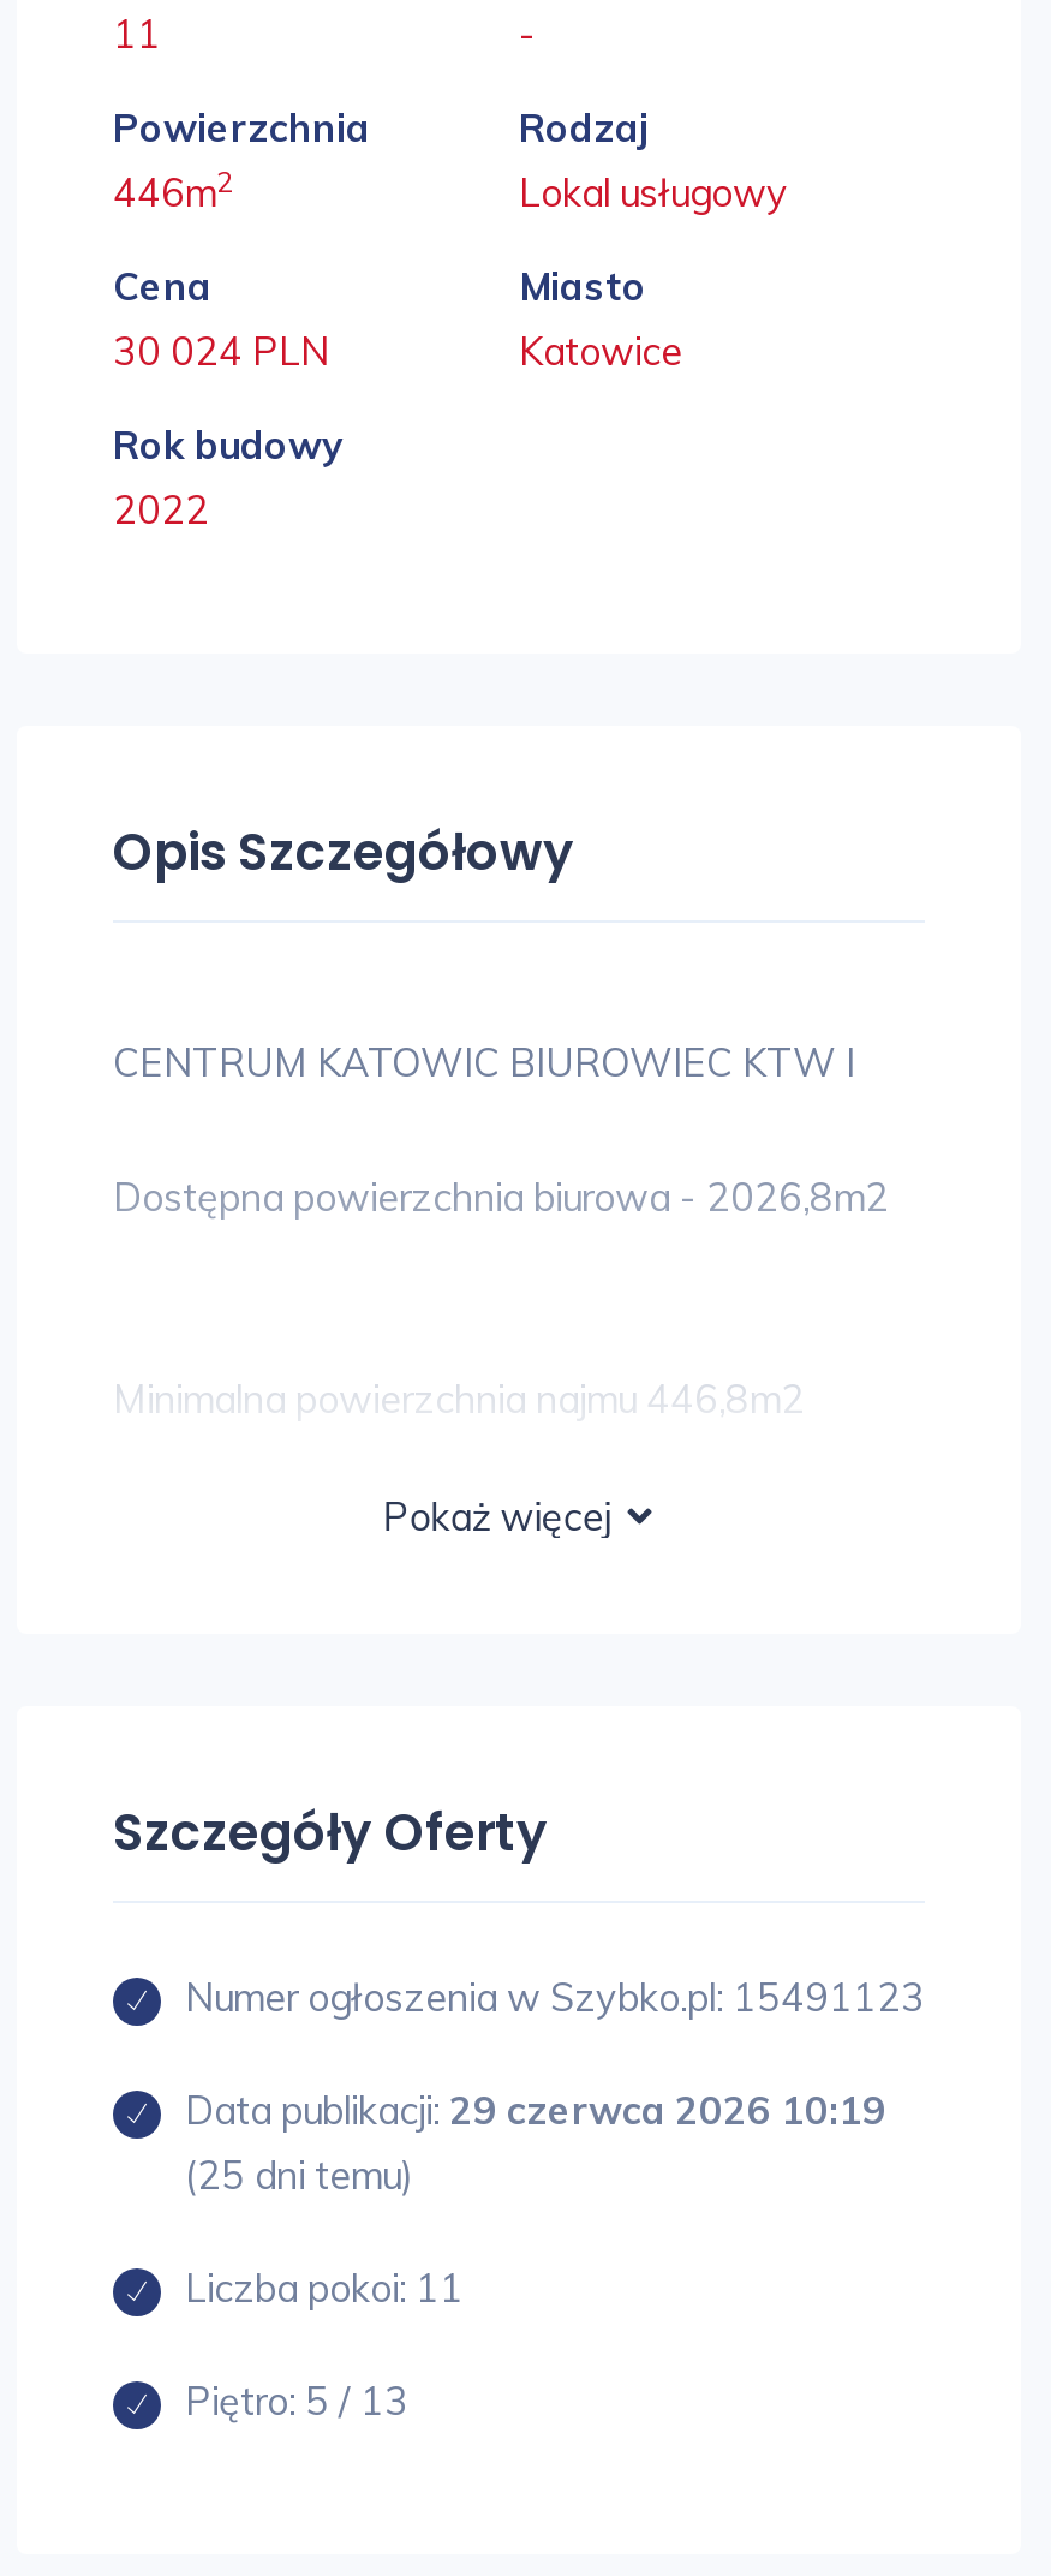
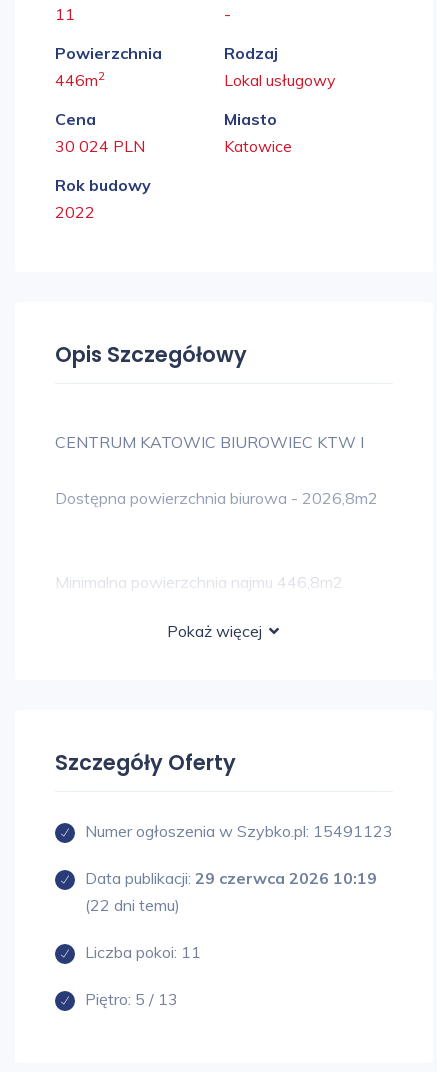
[185,2150,413,2198] (25 dni temu) -> [85,895,180,915] (22 dni temu)

